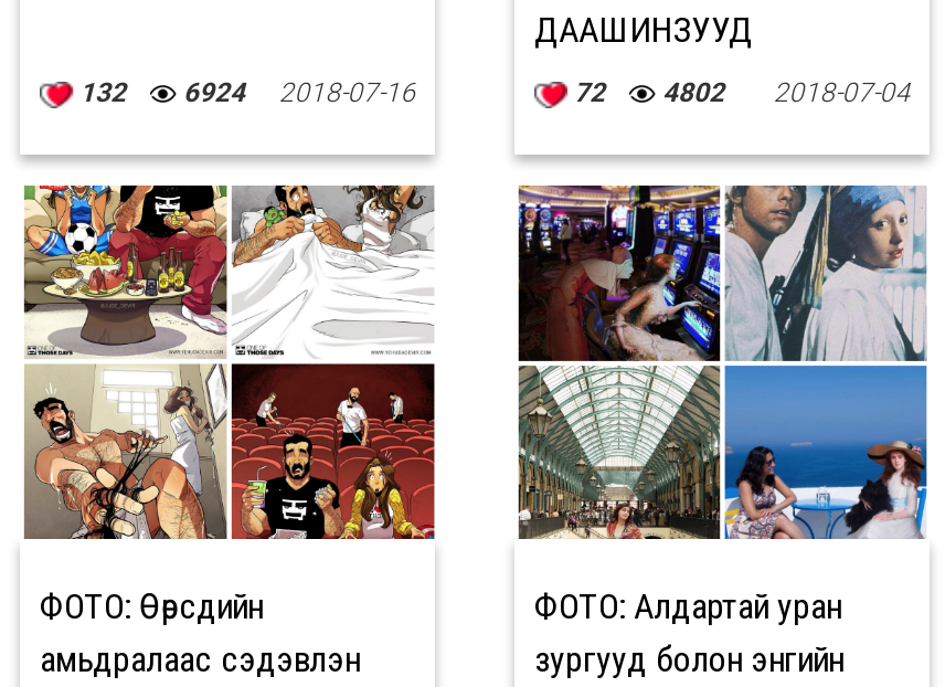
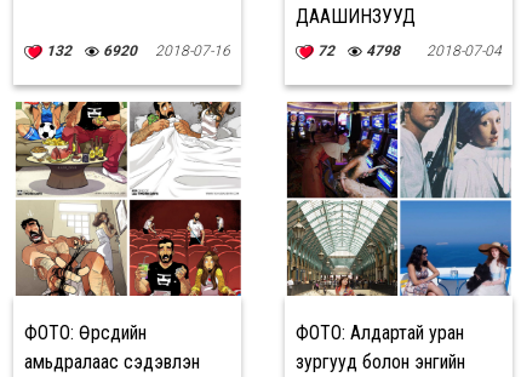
[79,77,416,108] 132 6924 2018-07-16 -> [46,42,231,59] 132 6920 2018-07-16
[574,77,910,108] 72 4802 2018-07-04 -> [317,42,502,59] 72 4798 2018-07-04

